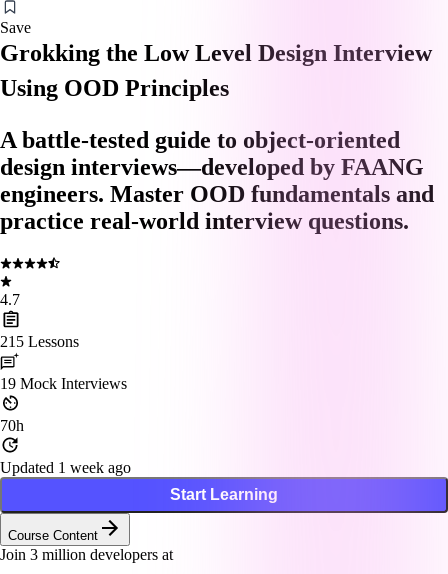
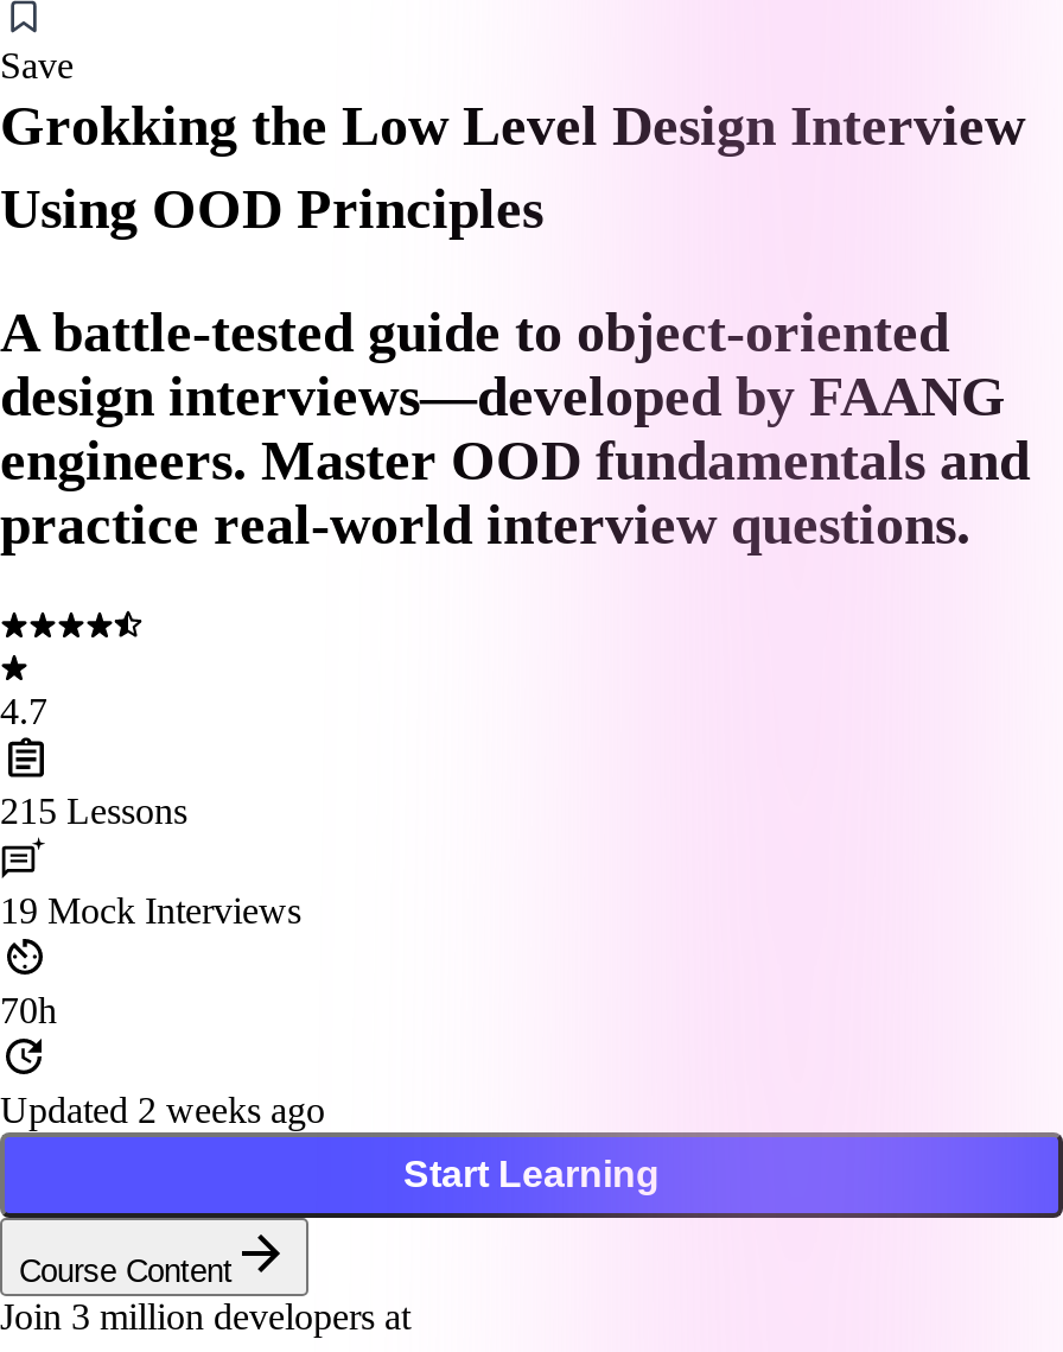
[0,459,131,476] Updated 1 week ago -> [0,1089,325,1129] Updated 2 weeks ago

